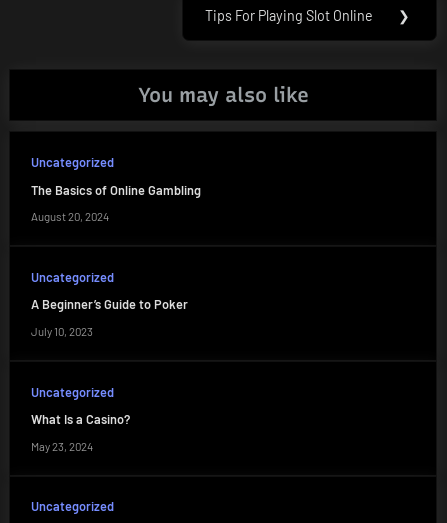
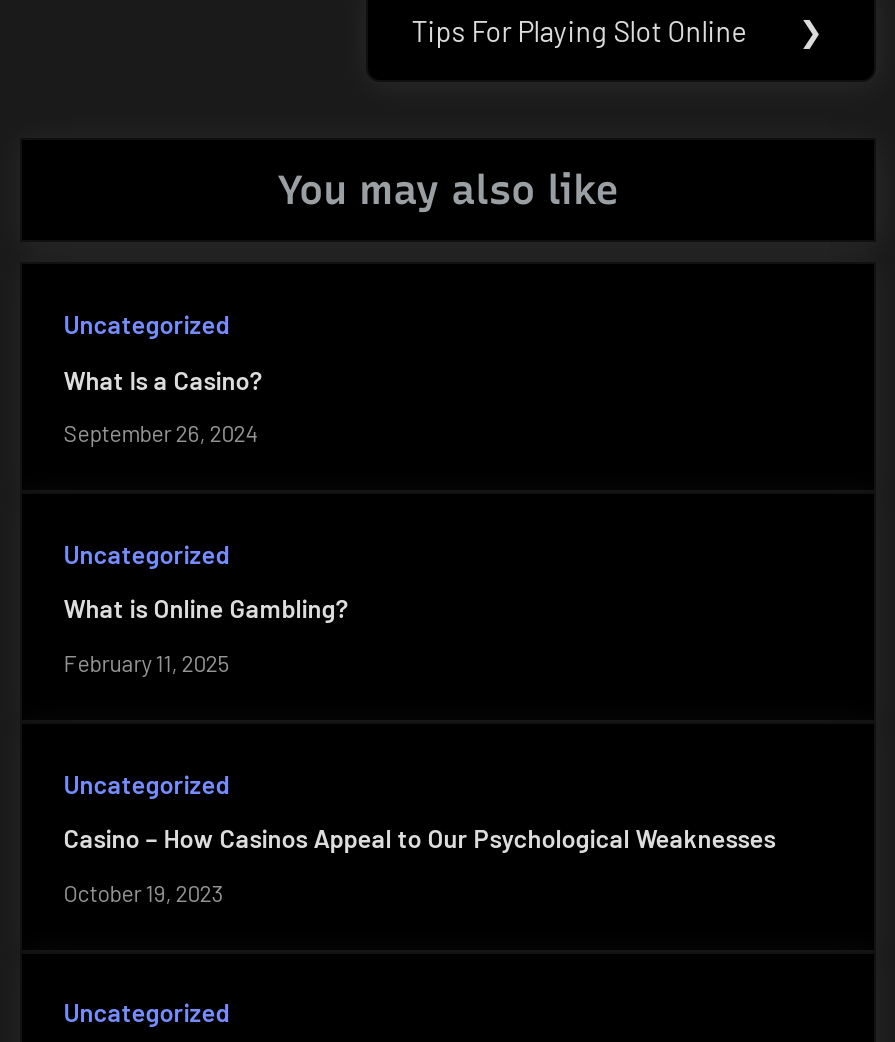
[31,181,201,197] The Basics of Online Gambling -> none
[31,210,109,223] August 20, 2024 -> [64,420,258,446] September 26, 2024
[31,296,188,312] A Beginner’s Guide to Poker -> [64,593,348,625] What is Online Gambling?
[31,325,93,338] July 10, 2023 -> [64,650,230,676] February 11, 2025
none -> [64,823,776,855] Casino – How Casinos Appeal to Our Psychological Weaknesses
moved [31,411,130,427] -> [64,363,262,395]: What Is a Casino?
[31,440,93,453] May 23, 2024 -> [64,880,224,906] October 19, 2023

